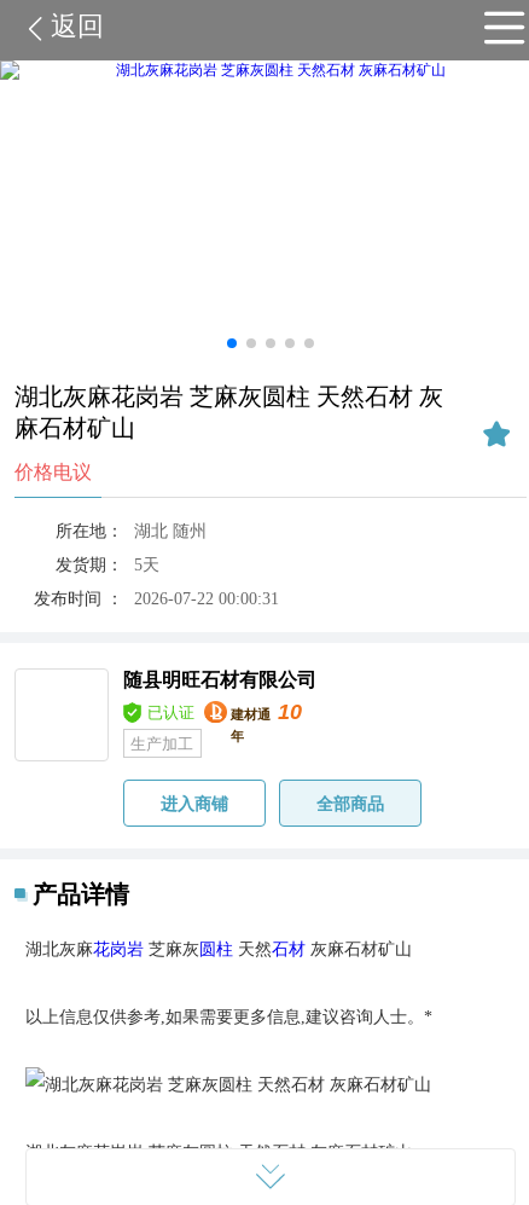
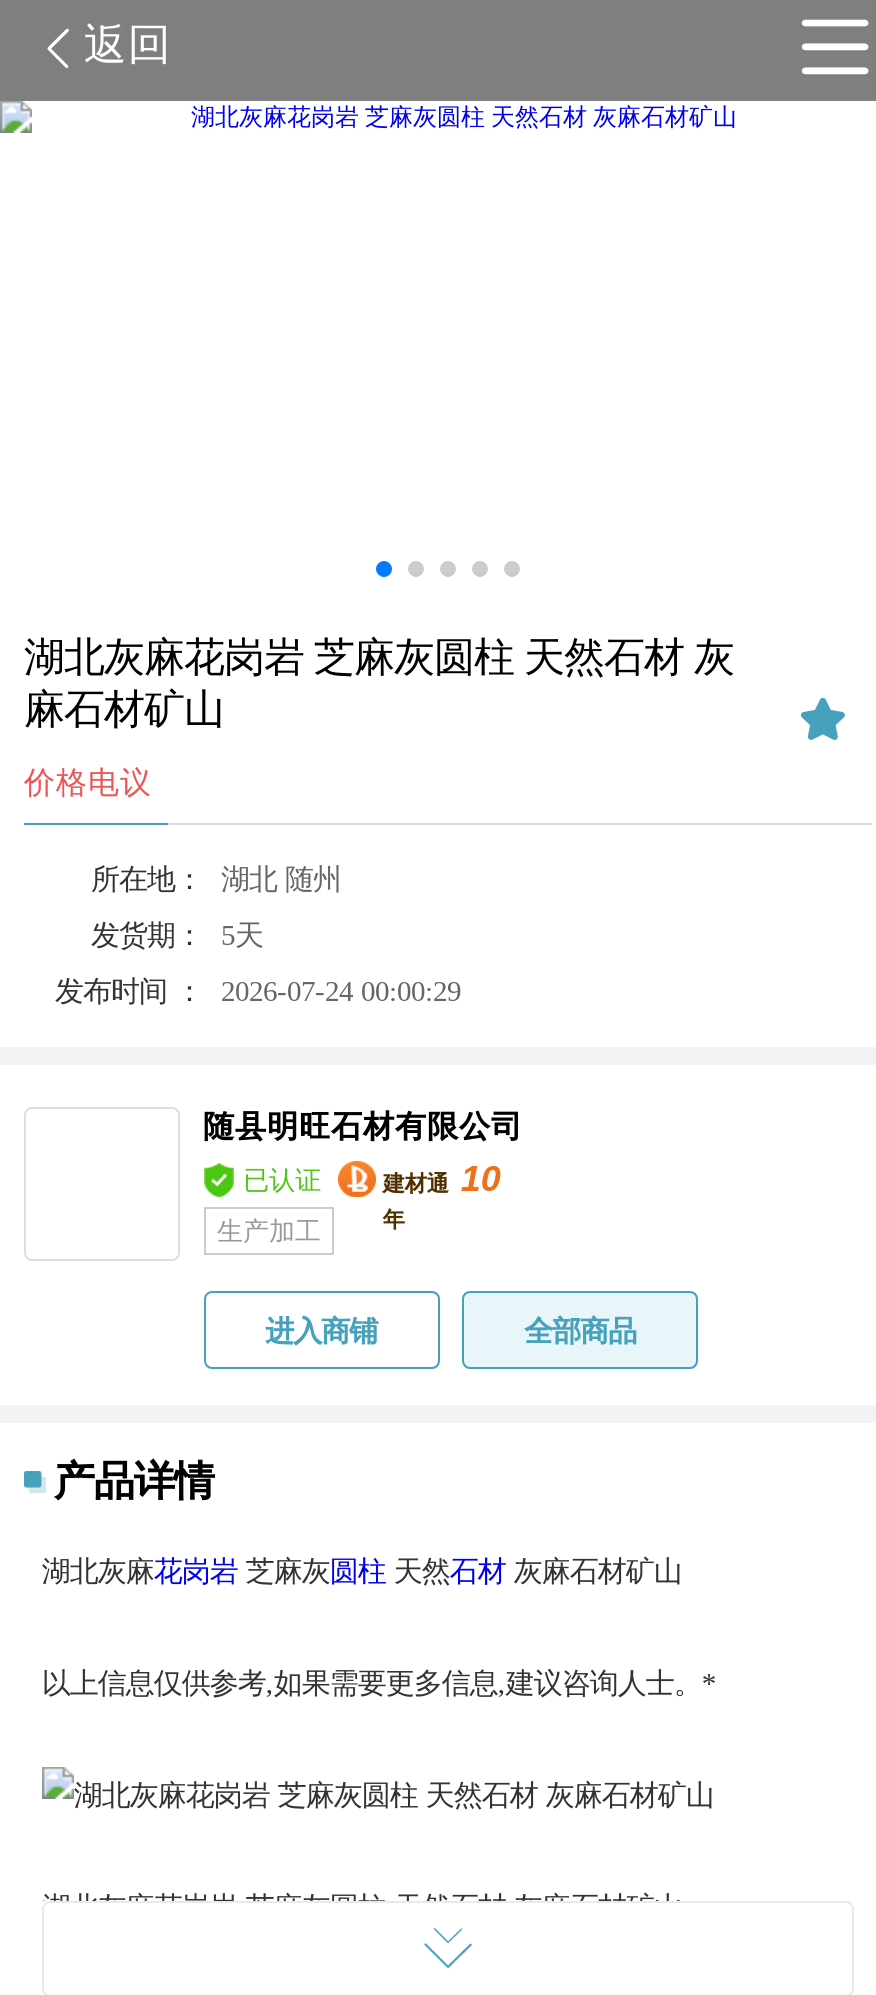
[33,589,278,608] 发布时间 ： 2026-07-22 00:00:31 -> [55,976,461,1008] 发布时间 ： 2026-07-24 00:00:29

